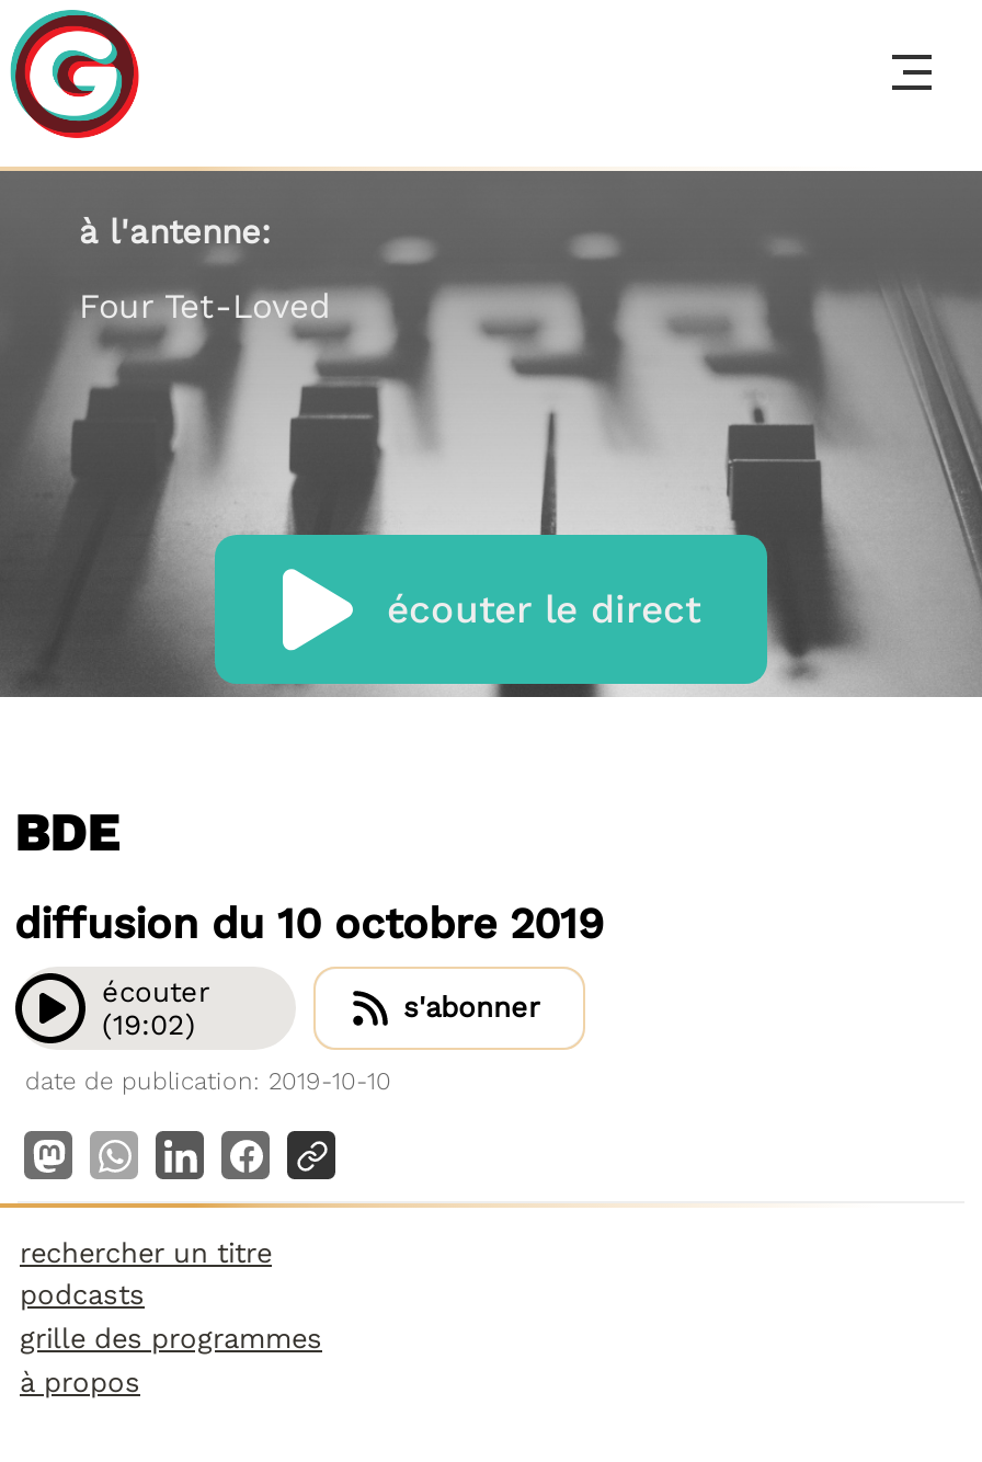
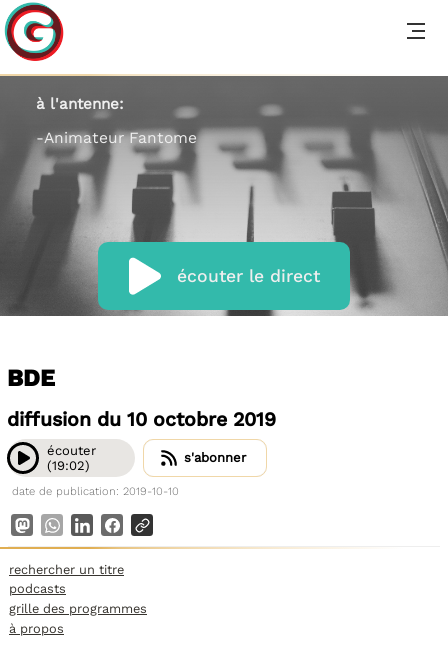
[79,286,331,327] Four Tet-Loved -> [36,128,197,147] -Animateur Fantome

